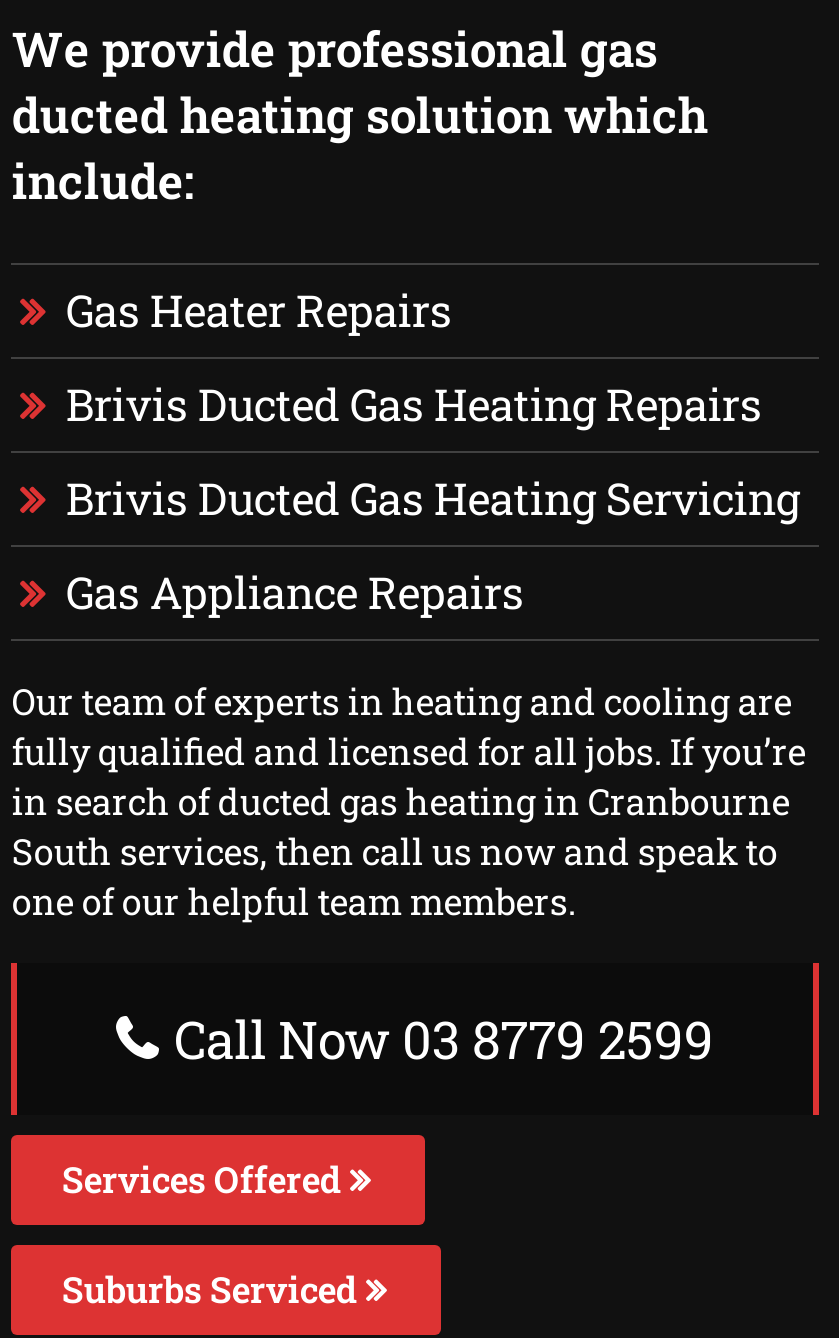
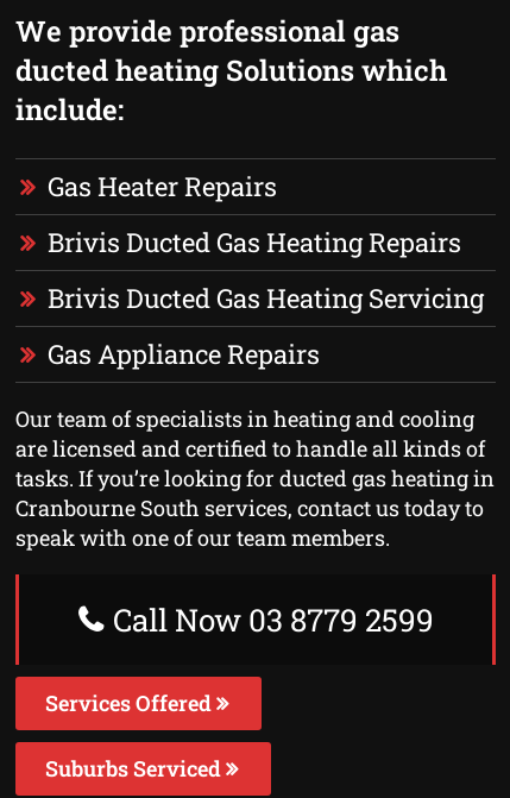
[12,83,708,147] ducted heating solution which -> [16,51,447,89] ducted heating Solutions which
[12,677,806,925] Our team of experts in heating and cooling are | fully qualified and licensed for all jobs. If you’re | in search of ducted gas heating in Cranbourne | South services, then call us now and speak to | one of our helpful team members. -> [16,404,495,552] Our team of specialists in heating and cooling | are licensed and certified to handle all kinds of | tasks. If you’re looking for ducted gas heating in | Cranbourne South services, contact us today to | speak with one of our team members.

